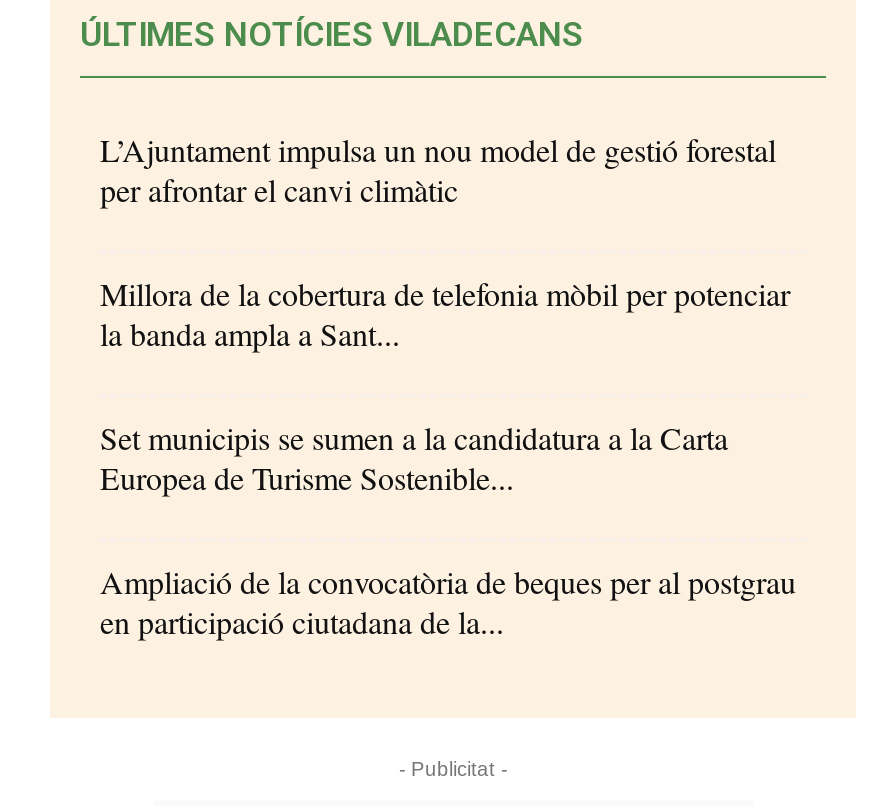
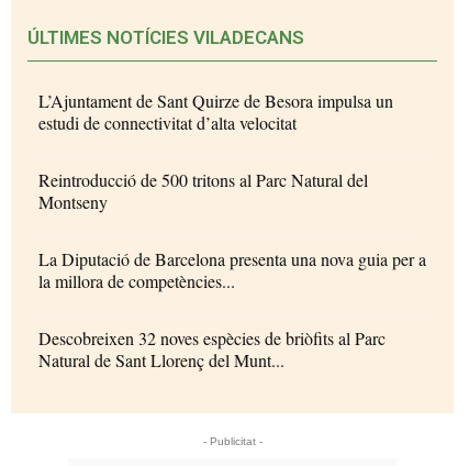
[100,127,776,209] L’Ajuntament impulsa un nou model de gestió forestal | per afrontar el canvi climàtic -> [38,89,393,134] L’Ajuntament de Sant Quirze de Besora impulsa un | estudi de connectivitat d’alta velocitat
[100,271,790,353] Millora de la cobertura de telefonia mòbil per potenciar | la banda ampla a Sant... -> [38,168,368,213] Reintroducció de 500 tritons al Parc Natural del | Montseny
[100,415,728,497] Set municipis se sumen a la candidatura a la Carta | Europea de Turisme Sostenible... -> [38,247,426,292] La Diputació de Barcelona presenta una nova guia per a | la millora de competències...
[100,559,796,641] Ampliació de la convocatòria de beques per al postgrau | en participació ciutadana de la... -> [38,326,386,371] Descobreixen 32 noves espècies de briòfits al Parc | Natural de Sant Llorenç del Munt...

